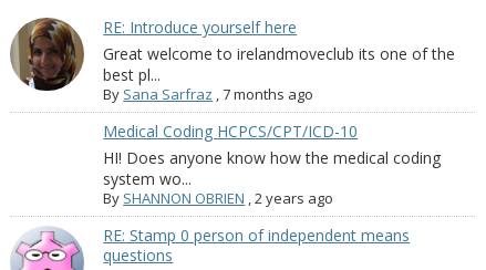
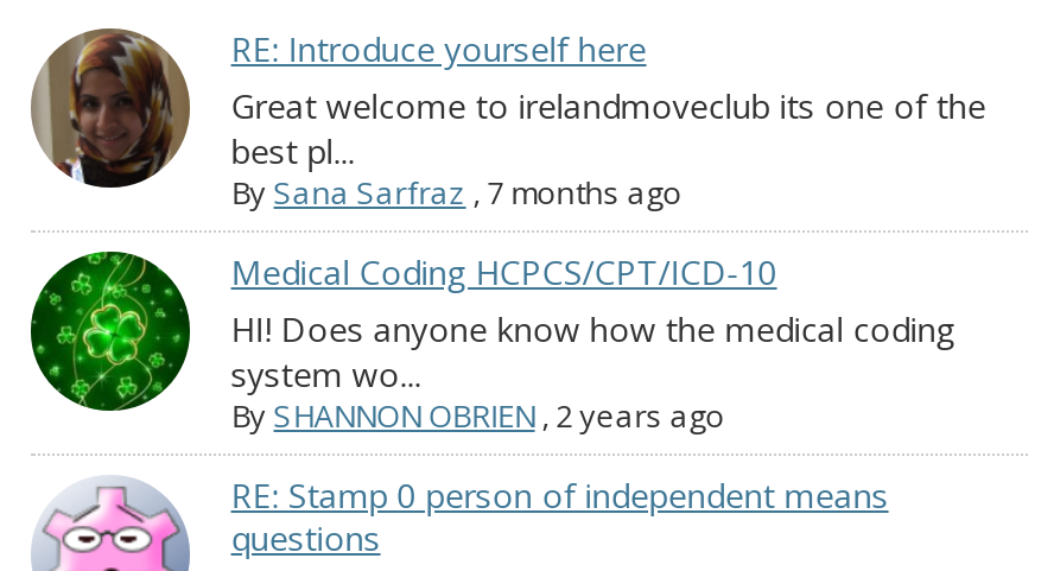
none -> [28,248,192,414] [image]

